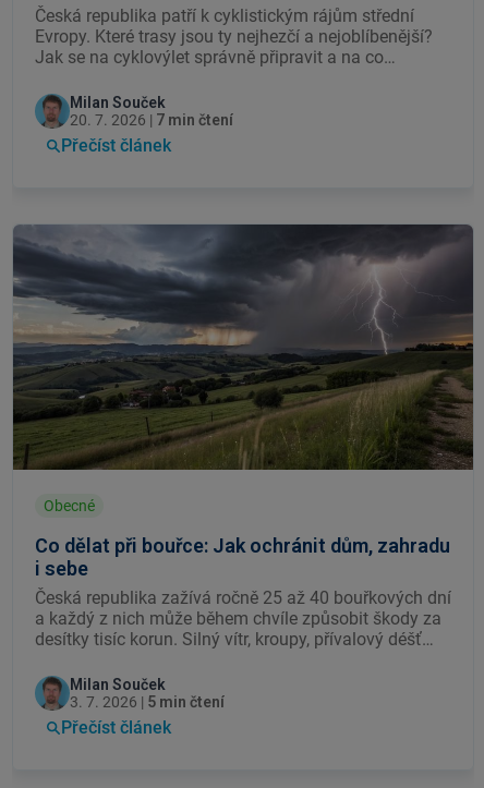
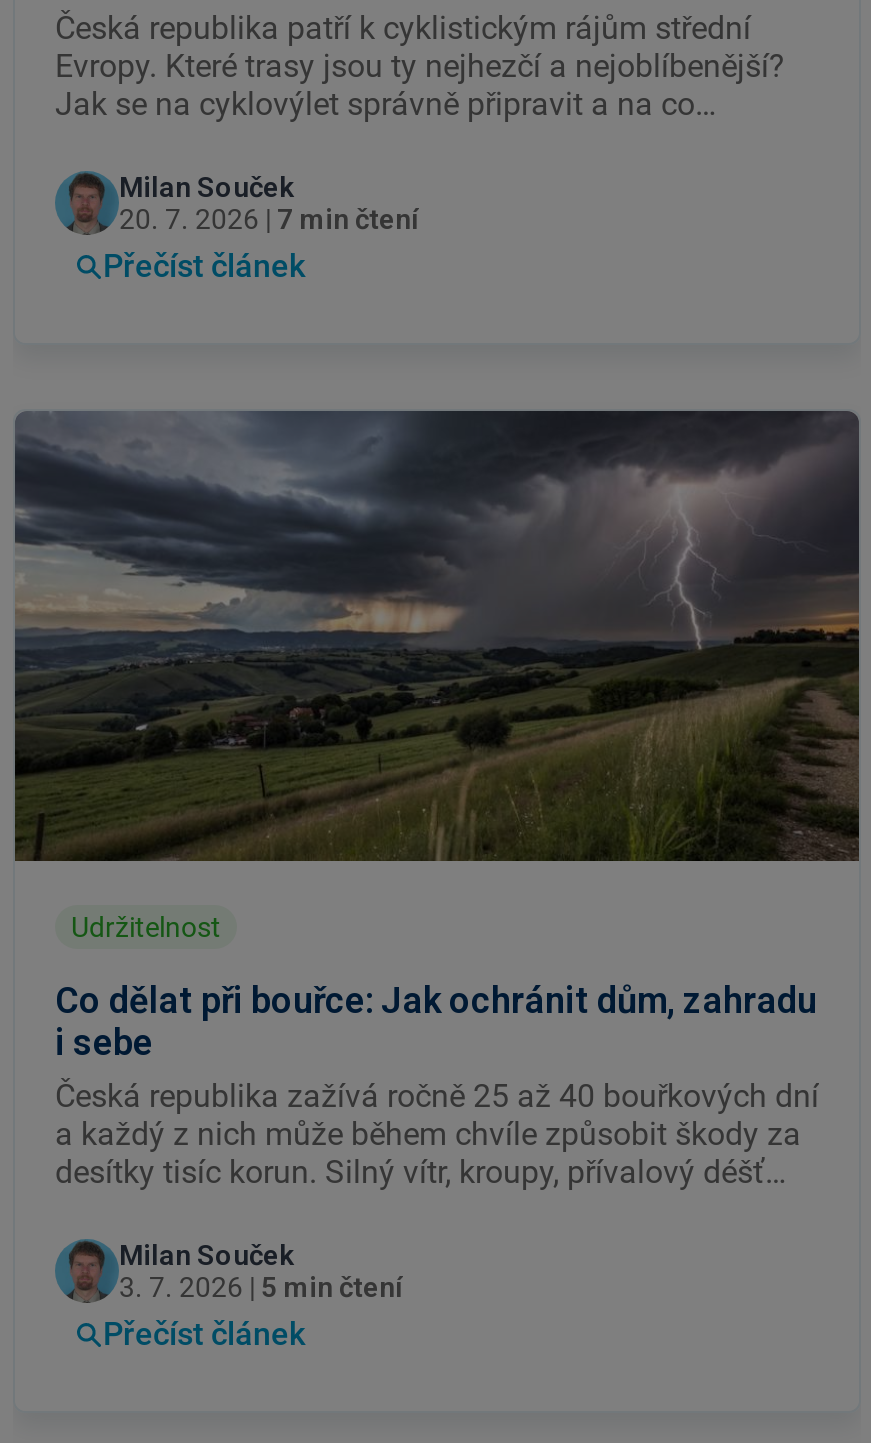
[44,497,95,514] Obecné -> [71,911,221,943] Udržitelnost

